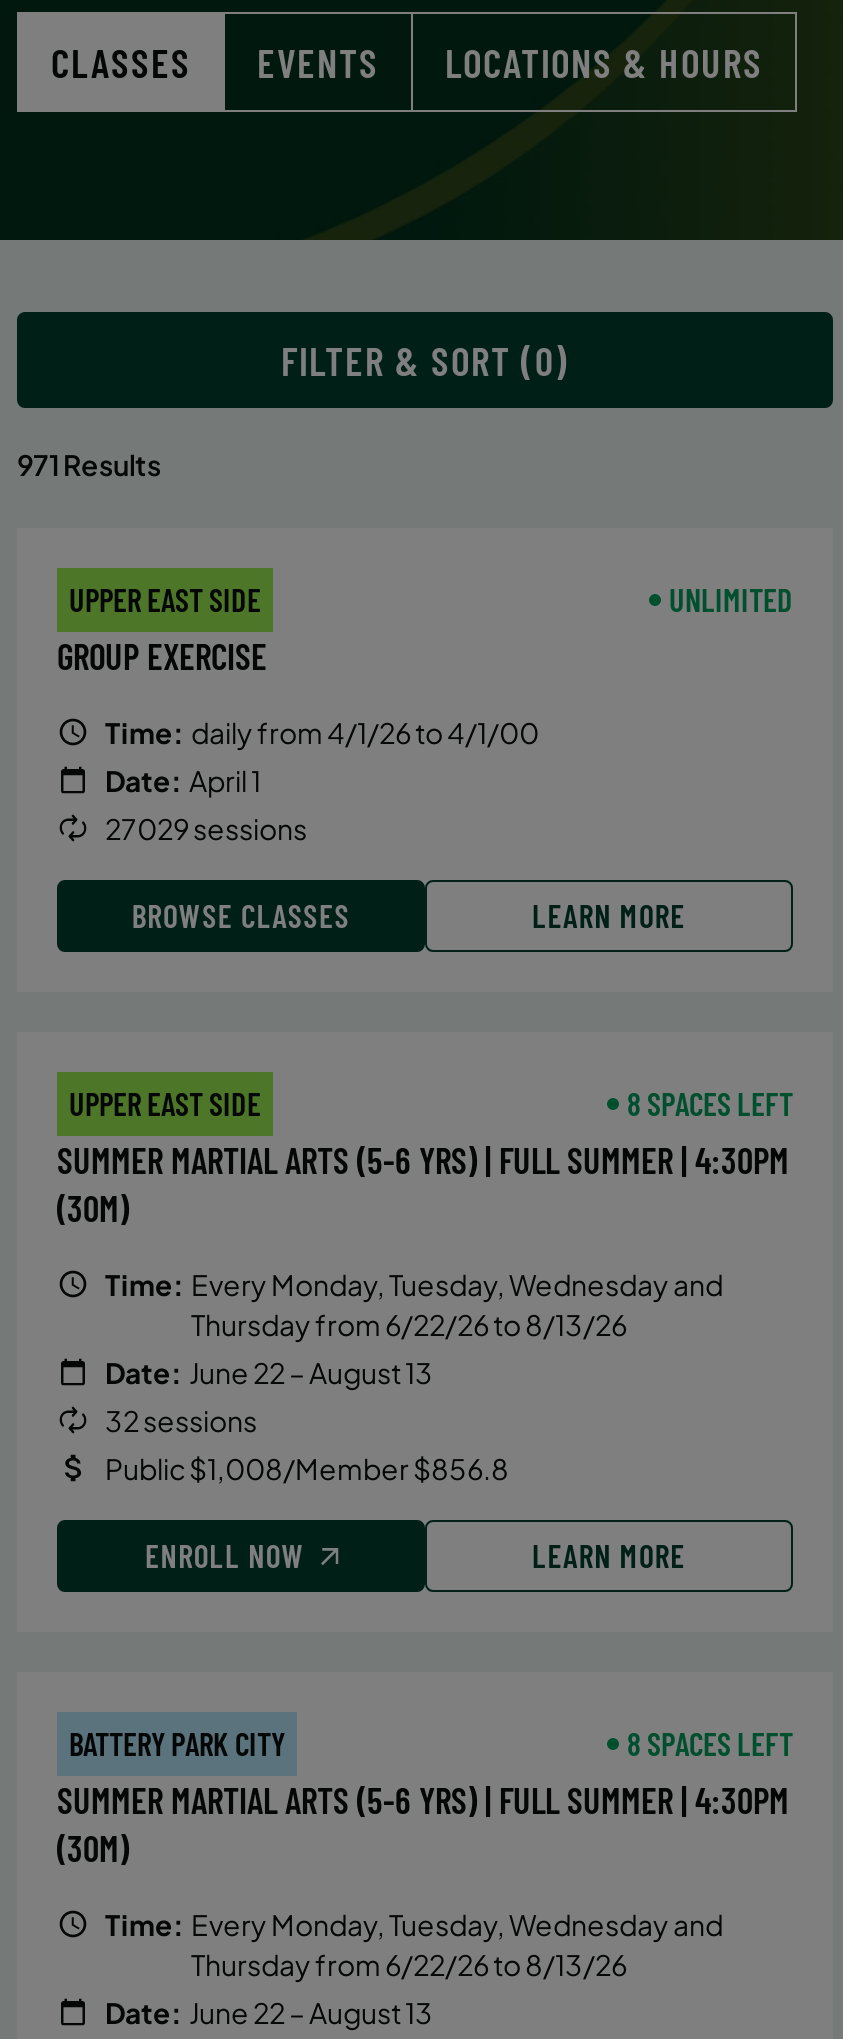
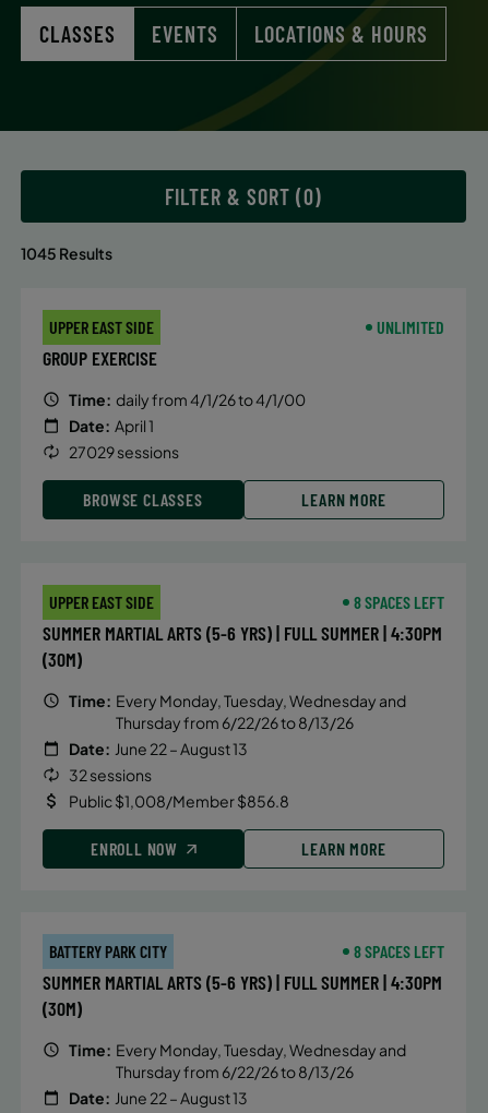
[17,446,161,482] 971 Results -> [21,243,112,263] 1045 Results

